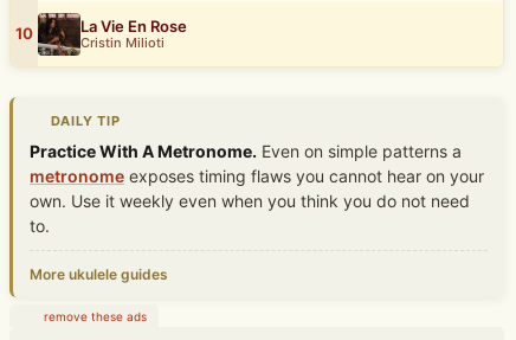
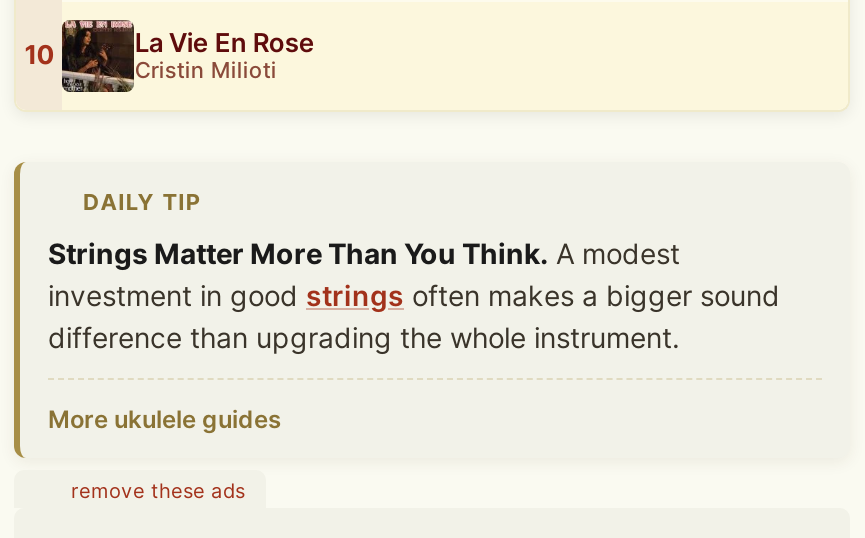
[30,141,484,236] Practice With A Metronome. Even on simple patterns a | metronome exposes timing flaws you cannot hear on your | own. Use it weekly even when you think you do not need | to. -> [48,236,780,354] Strings Matter More Than You Think. A modest | investment in good strings often makes a bigger sound | difference than upgrading the whole instrument.

